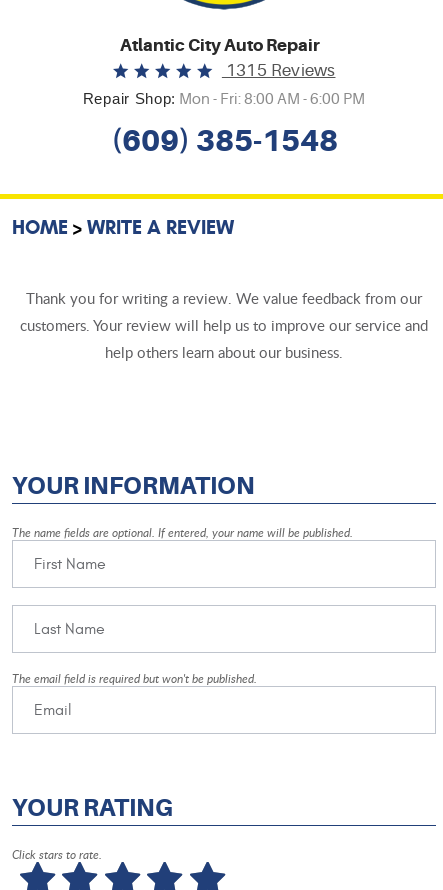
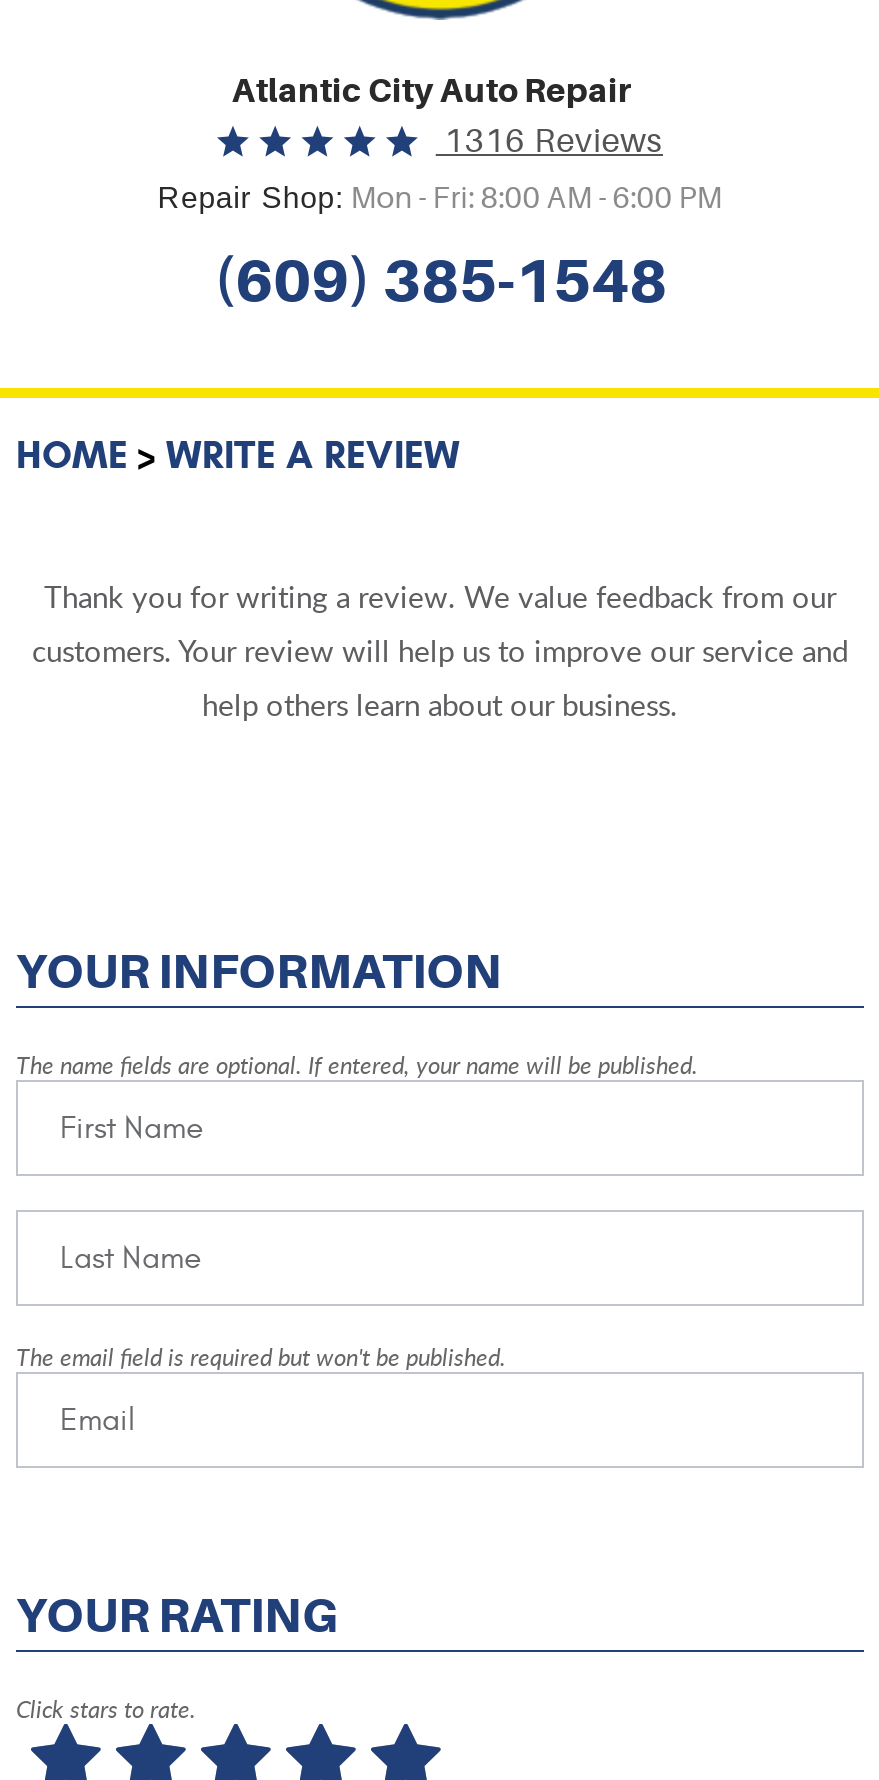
[222,61,335,80] 1315 Reviews -> [436,121,663,159] 1316 Reviews

